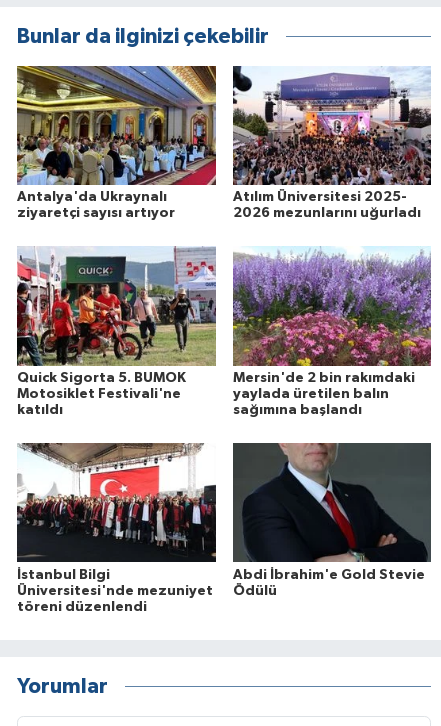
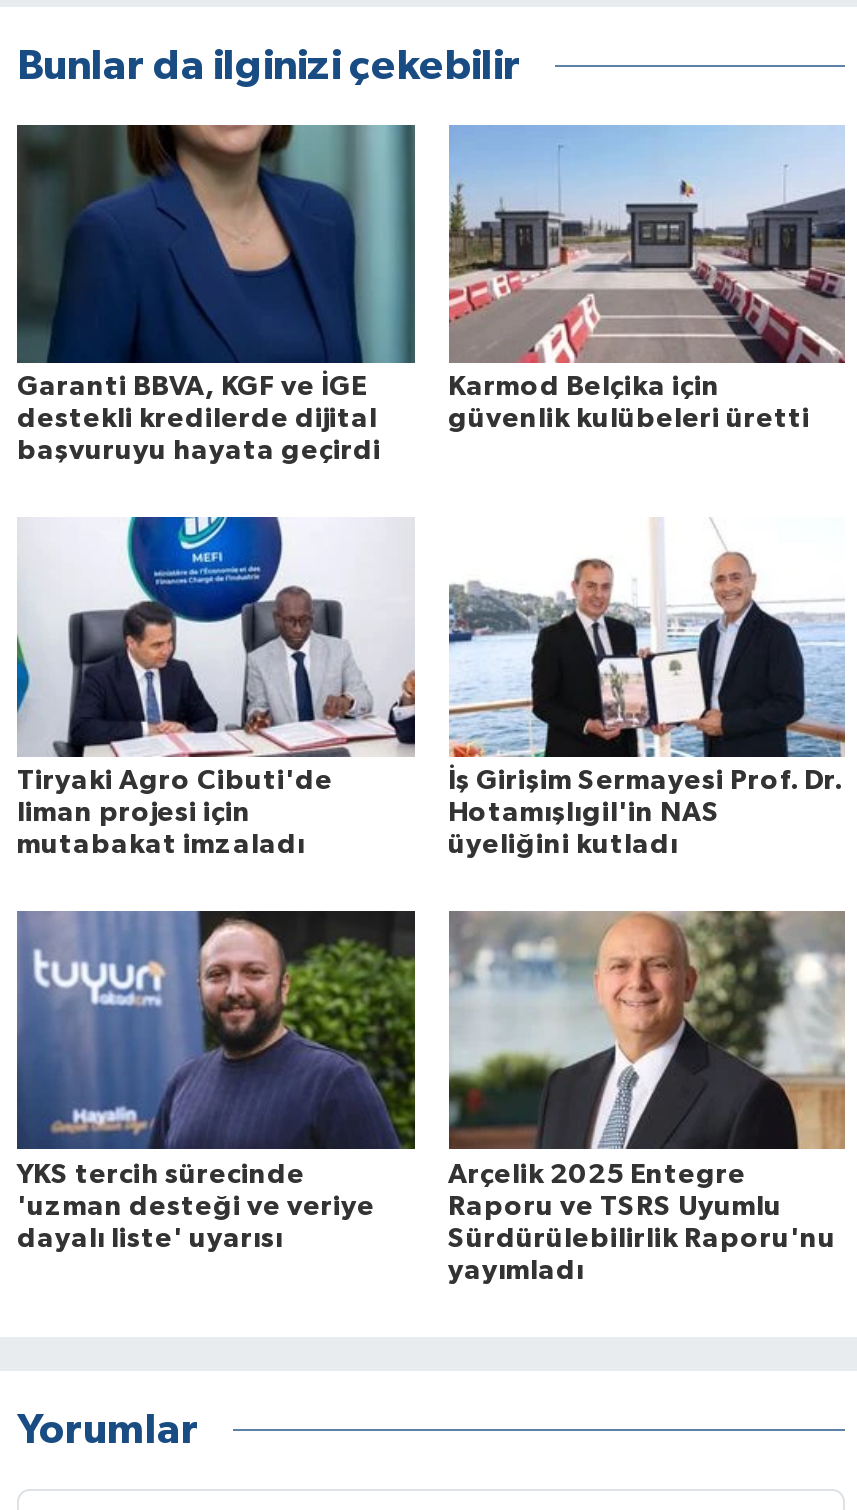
[16,65,217,220] [image] | Antalya'da Ukraynalı | ziyaretçi sayısı artıyor -> [15,123,417,465] [image] | Garanti BBVA, KGF ve İGE | destekli kredilerde dijital | başvuruyu hayata geçirdi
[232,65,431,220] [image] | Atılım Üniversitesi 2025- | 2026 mezunlarını uğurladı -> [448,125,847,433] [image] | Karmod Belçika için | güvenlik kulübeleri üretti
[16,246,217,417] [image] | Quick Sigorta 5. BUMOK | Motosiklet Festivali'ne | katıldı -> [15,515,417,859] [image] | Tiryaki Agro Cibuti'de | liman projesi için | mutabakat imzaladı
[232,246,432,417] [image] | Mersin'de 2 bin rakımdaki | yaylada üretilen balın | sağımına başlandı -> [448,519,845,859] [image] | İş Girişim Sermayesi Prof. Dr. | Hotamışlıgil'in NAS | üyeliğini kutladı
[17,442,216,614] [image] | İstanbul Bilgi | Üniversitesi'nde mezuniyet | töreni düzenlendi -> [15,909,417,1252] [image] | YKS tercih sürecinde | 'uzman desteği ve veriye | dayalı liste' uyarısı
[232,442,432,598] [image] | Abdi İbrahim'e Gold Stevie | Ödülü -> [448,909,847,1284] [image] | Arçelik 2025 Entegre | Raporu ve TSRS Uyumlu | Sürdürülebilirlik Raporu'nu | yayımladı

